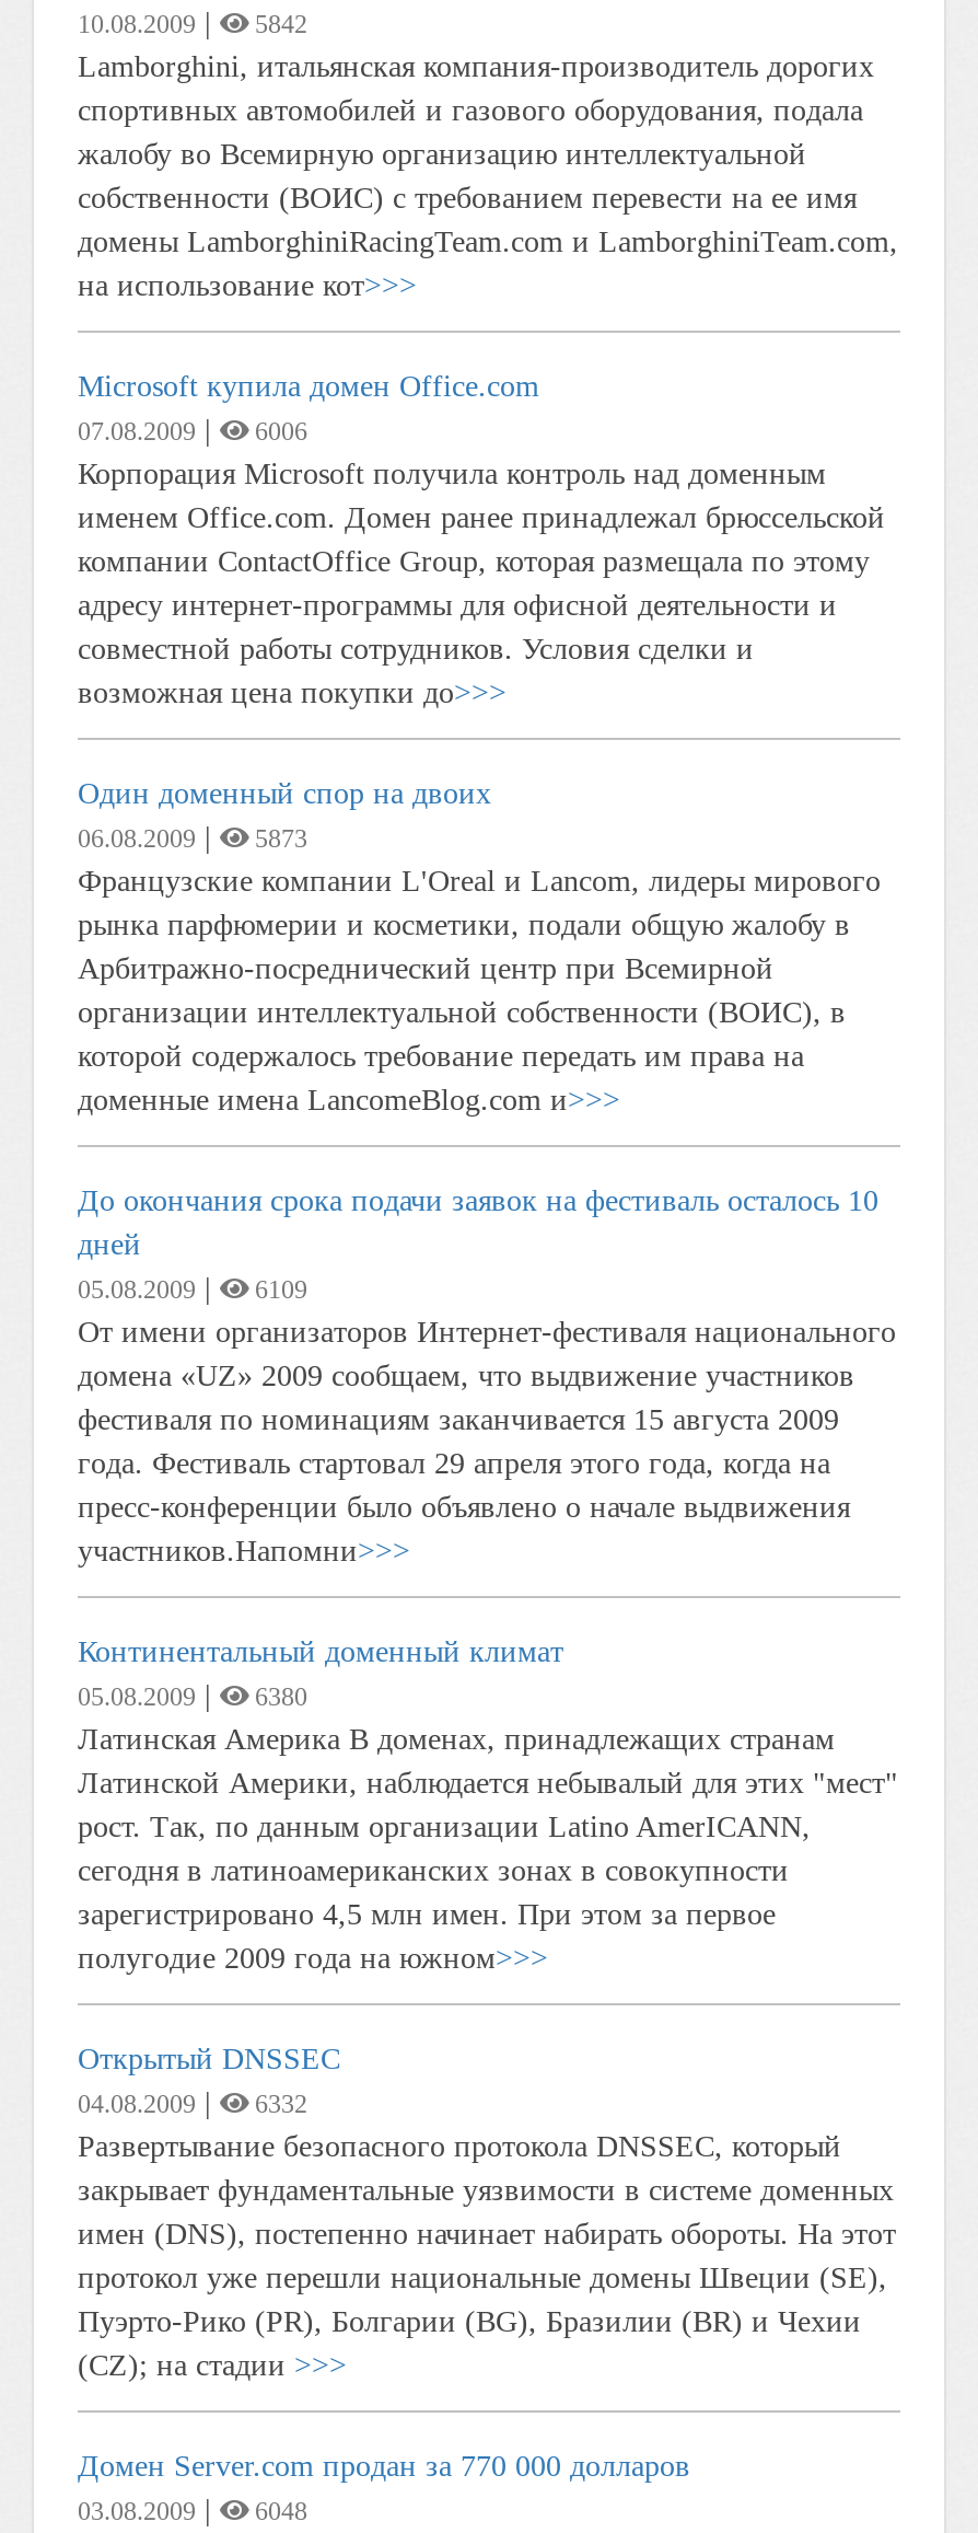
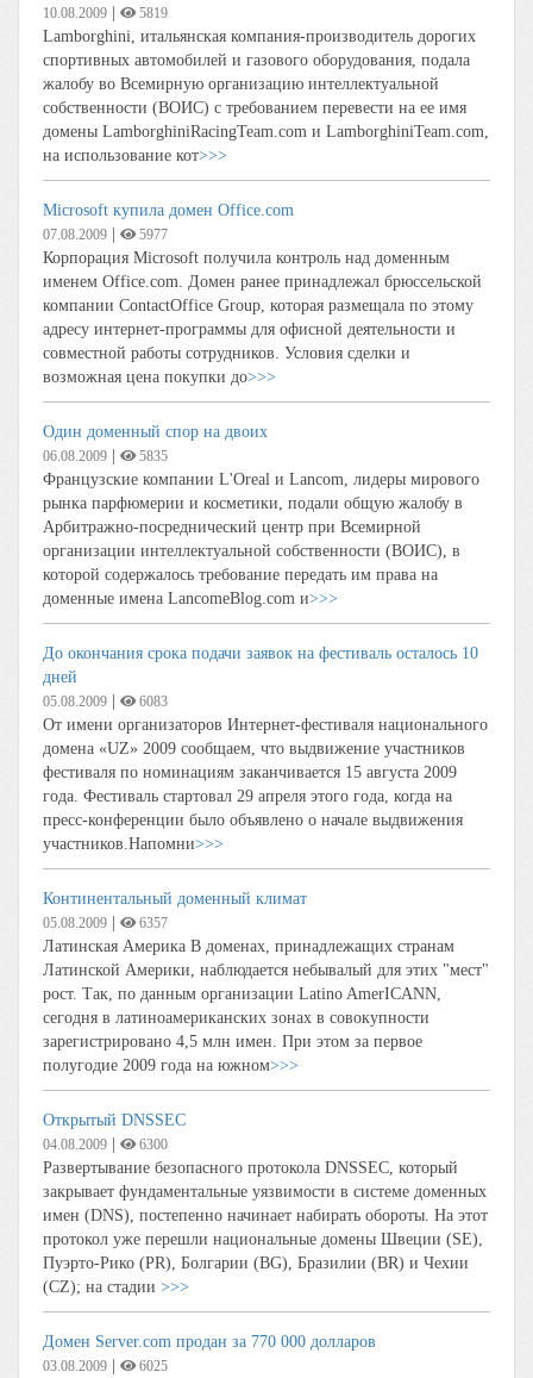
[248,9,307,39] 5842 -> [136,5,168,21] 5819
[248,416,307,447] 6006 -> [136,226,168,243] 5977
[248,823,307,854] 5873 -> [136,448,168,464] 5835
[248,1274,307,1305] 6109 -> [136,693,168,710] 6083
[248,1681,307,1712] 6380 -> [136,915,168,931] 6357
[248,2089,307,2119] 6332 -> [136,1136,168,1153] 6300
[248,2496,307,2526] 6048 -> [136,1358,168,1374] 6025

